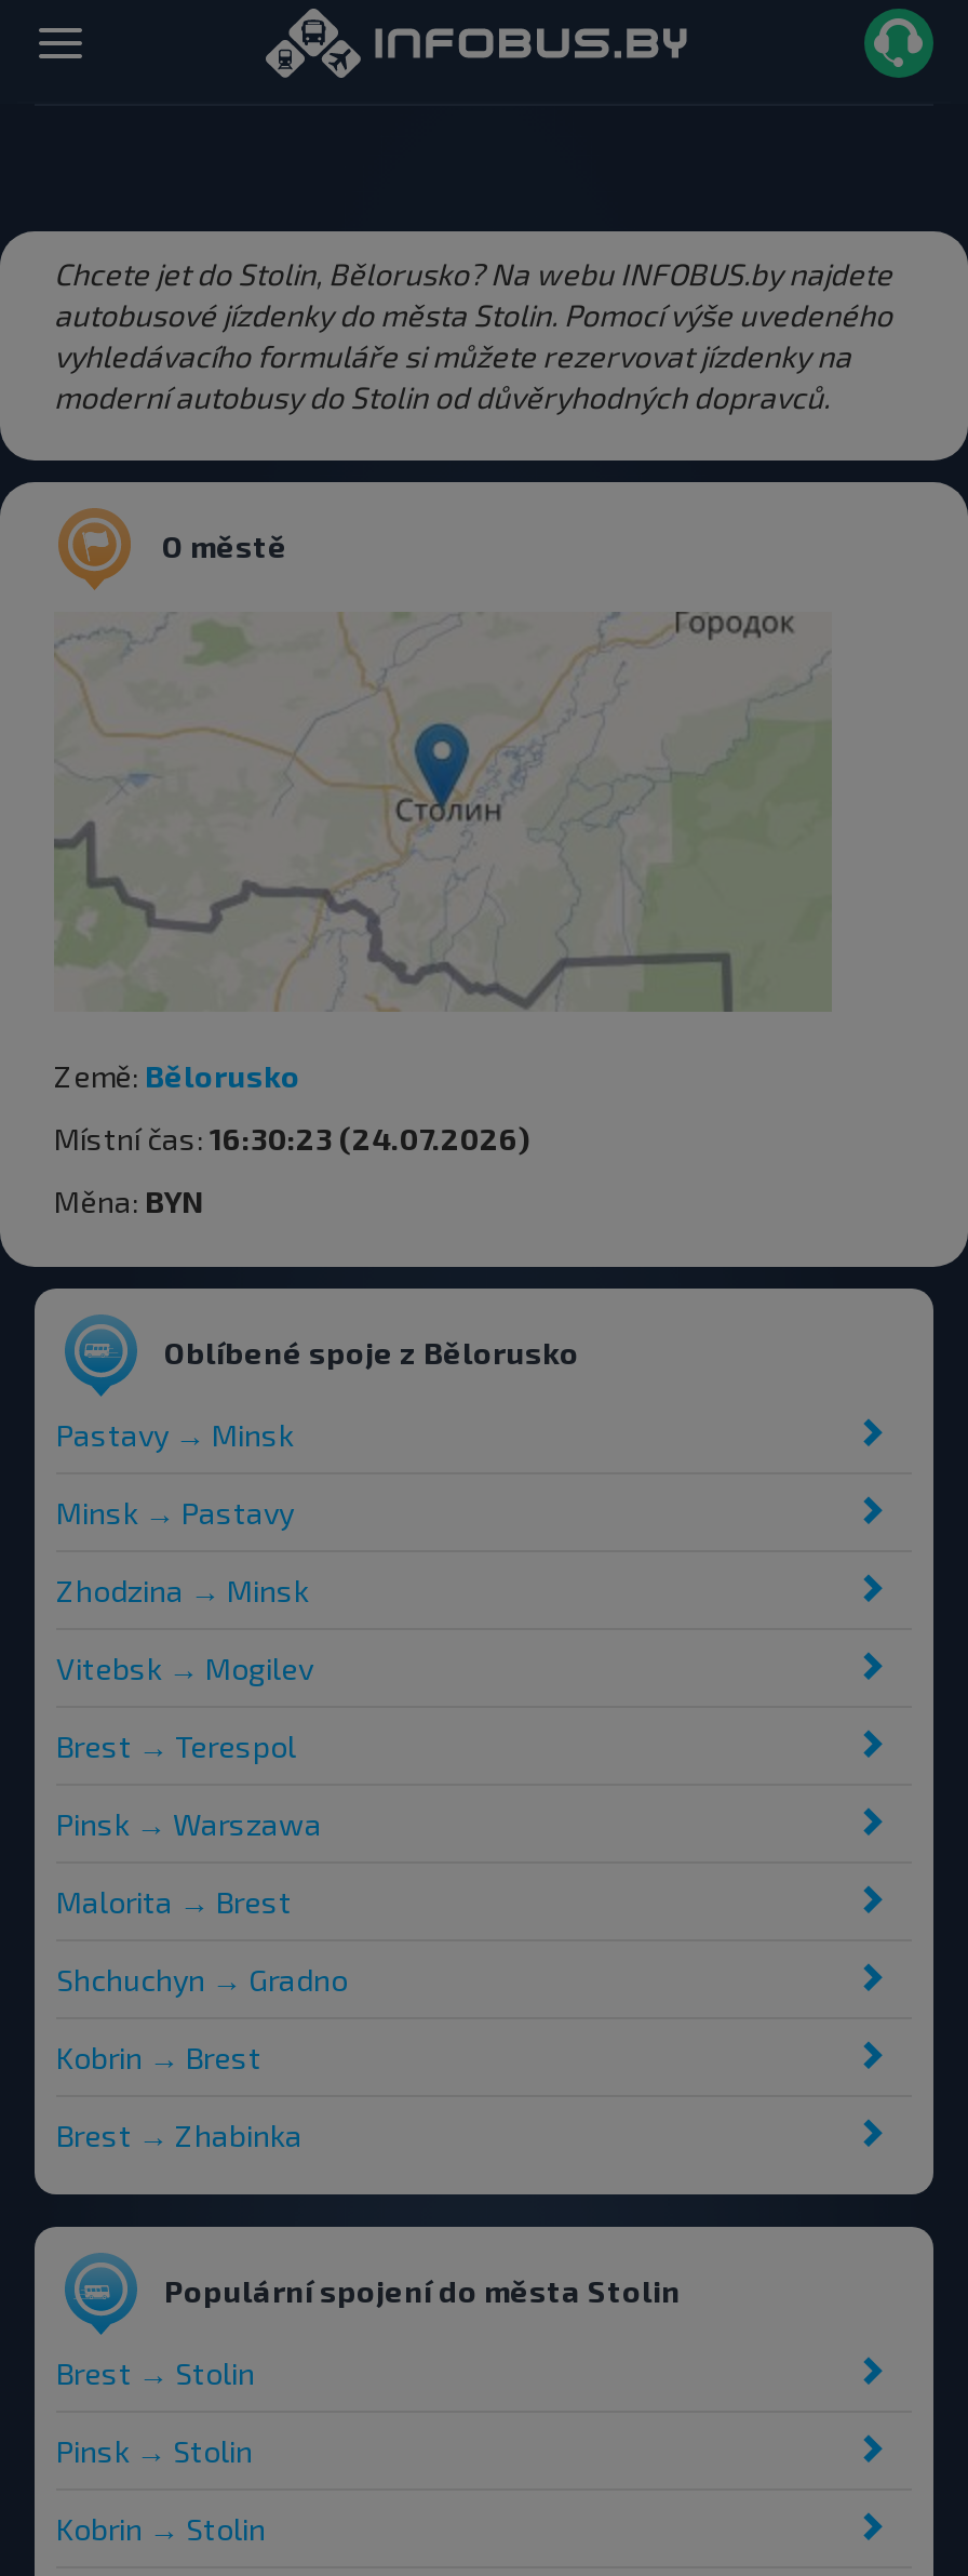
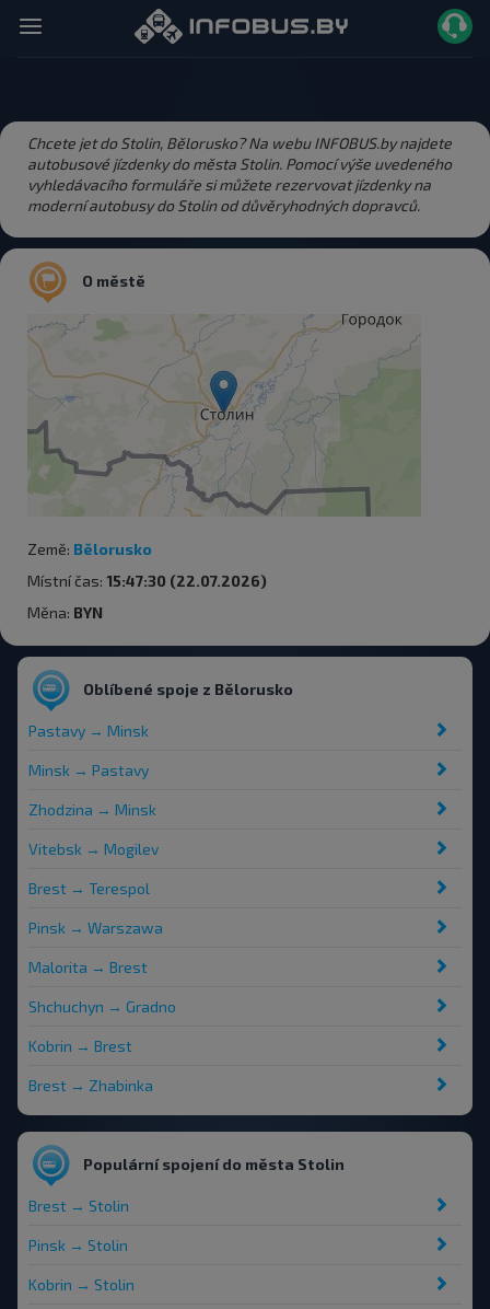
[54,1120,532,1157] Místní čas: 16:30:23 (24.07.2026) -> [27,571,267,590] Místní čas: 15:47:30 (22.07.2026)

